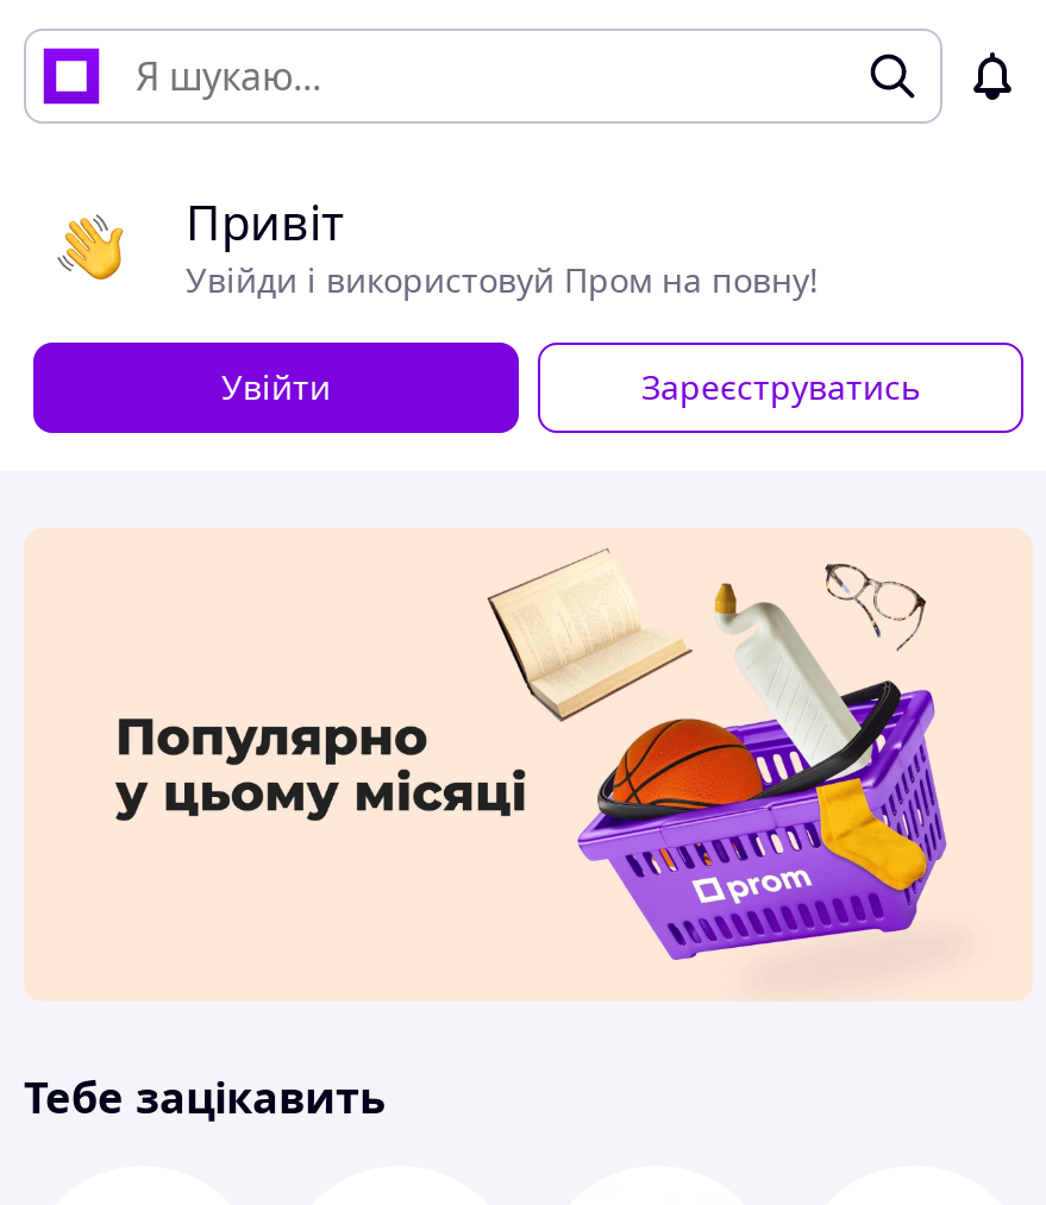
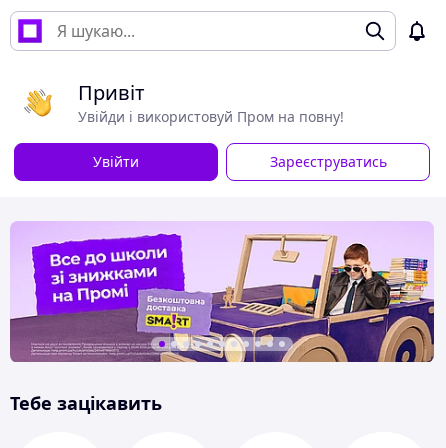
[26,531,1031,999] [image] -> [9,221,435,363] [image]

